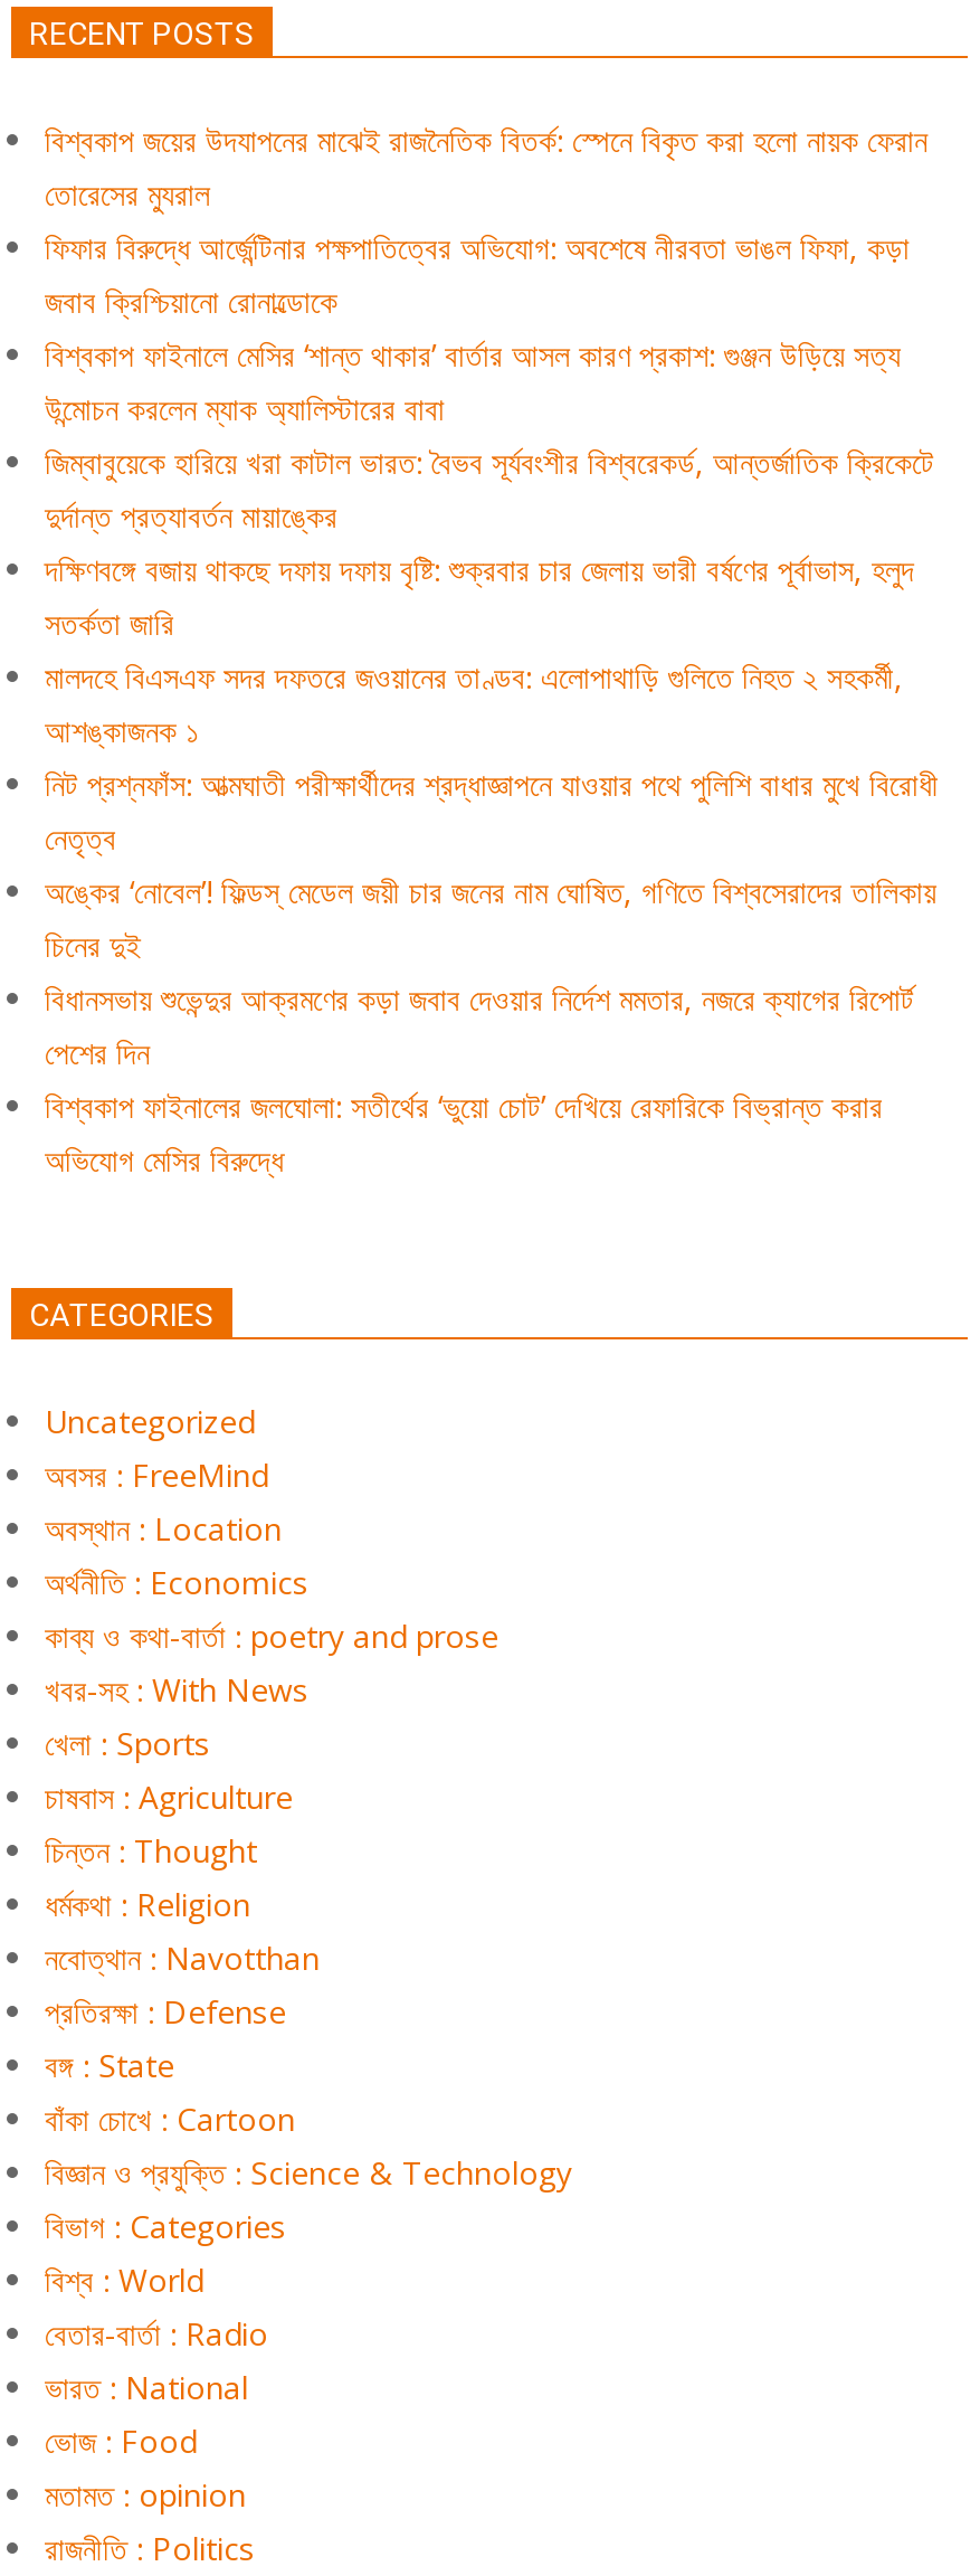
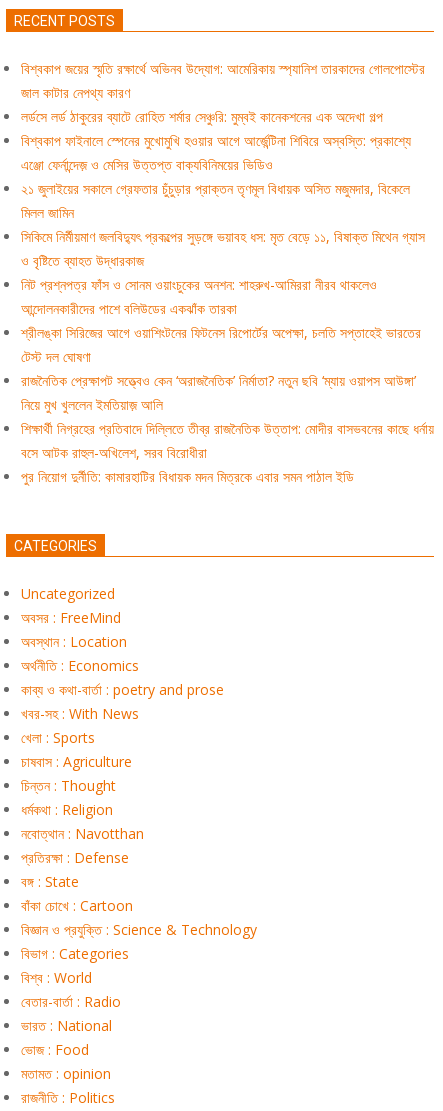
[45,117,939,1179] বিশ্বকাপ জয়ের উদযাপনের মাঝেই রাজনৈতিক বিতর্ক: স্পেনে বিকৃত করা হলো নায়ক ফেরান | তোরেসের ম্যুরাল | ফিফার বিরুদ্ধে আর্জেন্টিনার পক্ষপাতিত্বের অভিযোগ: অবশেষে নীরবতা ভাঙল ফিফা, কড়া | জবাব ক্রিশ্চিয়ানো রোনাল্ডোকে | বিশ্বকাপ ফাইনালে মেসির ‘শান্ত থাকার’ বার্তার আসল কারণ প্রকাশ: গুঞ্জন উড়িয়ে সত্য | উন্মোচন করলেন ম্যাক অ্যালিস্টারের বাবা | জিম্বাবুয়েকে হারিয়ে খরা কাটাল ভারত: বৈভব সূর্যবংশীর বিশ্বরেকর্ড, আন্তর্জাতিক ক্রিকেটে | দুর্দান্ত প্রত্যাবর্তন মায়াঙ্কের | দক্ষিণবঙ্গে বজায় থাকছে দফায় দফায় বৃষ্টি: শুক্রবার চার জেলায় ভারী বর্ষণের পূর্বাভাস, হলুদ | সতর্কতা জারি | মালদহে বিএসএফ সদর দফতরে জওয়ানের তাণ্ডব: এলোপাথাড়ি গুলিতে নিহত ২ সহকর্মী, | আশঙ্কাজনক ১ | নিট প্রশ্নফাঁস: আত্মঘাতী পরীক্ষার্থীদের শ্রদ্ধাজ্ঞাপনে যাওয়ার পথে পুলিশি বাধার মুখে বিরোধী | নেতৃত্ব | অঙ্কের ‘নোবেল’! ফিল্ডস্‌ মেডেল জয়ী চার জনের নাম ঘোষিত, গণিতে বিশ্বসেরাদের তালিকায় | চিনের দুই | বিধানসভায় শুভেন্দুর আক্রমণের কড়া জবাব দেওয়ার নির্দেশ মমতার, নজরে ক্যাগের রিপোর্ট | পেশের দিন | বিশ্বকাপ ফাইনালের জলঘোলা: সতীর্থের ‘ভুয়ো চোট’ দেখিয়ে রেফারিকে বিভ্রান্ত করার | অভিযোগ মেসির বিরুদ্ধে -> [21,59,434,486] বিশ্বকাপ জয়ের স্মৃতি রক্ষার্থে অভিনব উদ্যোগ: আমেরিকায় স্প্যানিশ তারকাদের গোলপোস্টের | জাল কাটার নেপথ্য কারণ | লর্ডসে লর্ড ঠাকুরের ব্যাটে রোহিত শর্মার সেঞ্চুরি: মুম্বই কানেকশনের এক অদেখা গল্প | বিশ্বকাপ ফাইনালে স্পেনের মুখোমুখি হওয়ার আগে আর্জেন্টিনা শিবিরে অস্বস্তি: প্রকাশ্যে | এঞ্জো ফের্নান্দেজ় ও মেসির উত্তপ্ত বাক্যবিনিময়ের ভিডিও | ২১ জুলাইয়ের সকালে গ্রেফতার চুঁচুড়ার প্রাক্তন তৃণমূল বিধায়ক অসিত মজুমদার, বিকেলে | মিলল জামিন | সিকিমে নির্মীয়মাণ জলবিদ্যুৎ প্রকল্পের সুড়ঙ্গে ভয়াবহ ধস: মৃত বেড়ে ১১, বিষাক্ত মিথেন গ্যাস | ও বৃষ্টিতে ব্যাহত উদ্ধারকাজ | নিট প্রশ্নপত্র ফাঁস ও সোনম ওয়াংচুকের অনশন: শাহরুখ-আমিররা নীরব থাকলেও | আন্দোলনকারীদের পাশে বলিউডের একঝাঁক তারকা | শ্রীলঙ্কা সিরিজের আগে ওয়াশিংটনের ফিটনেস রিপোর্টের অপেক্ষা, চলতি সপ্তাহেই ভারতের | টেস্ট দল ঘোষণা | রাজনৈতিক প্রেক্ষাপট সত্ত্বেও কেন ‘অরাজনৈতিক’ নির্মাতা? নতুন ছবি ‘ম্যায় ওয়াপস আউঙ্গা’ | নিয়ে মুখ খুললেন ইমতিয়াজ় আলি | শিক্ষার্থী নিগ্রহের প্রতিবাদে দিল্লিতে তীব্র রাজনৈতিক উত্তাপ: মোদীর বাসভবনের কাছে ধর্নায় | বসে আটক রাহুল-অখিলেশ, সরব বিরোধীরা | পুর নিয়োগ দুর্নীতি: কামারহাটির বিধায়ক মদন মিত্রকে এবার সমন পাঠাল ইডি

